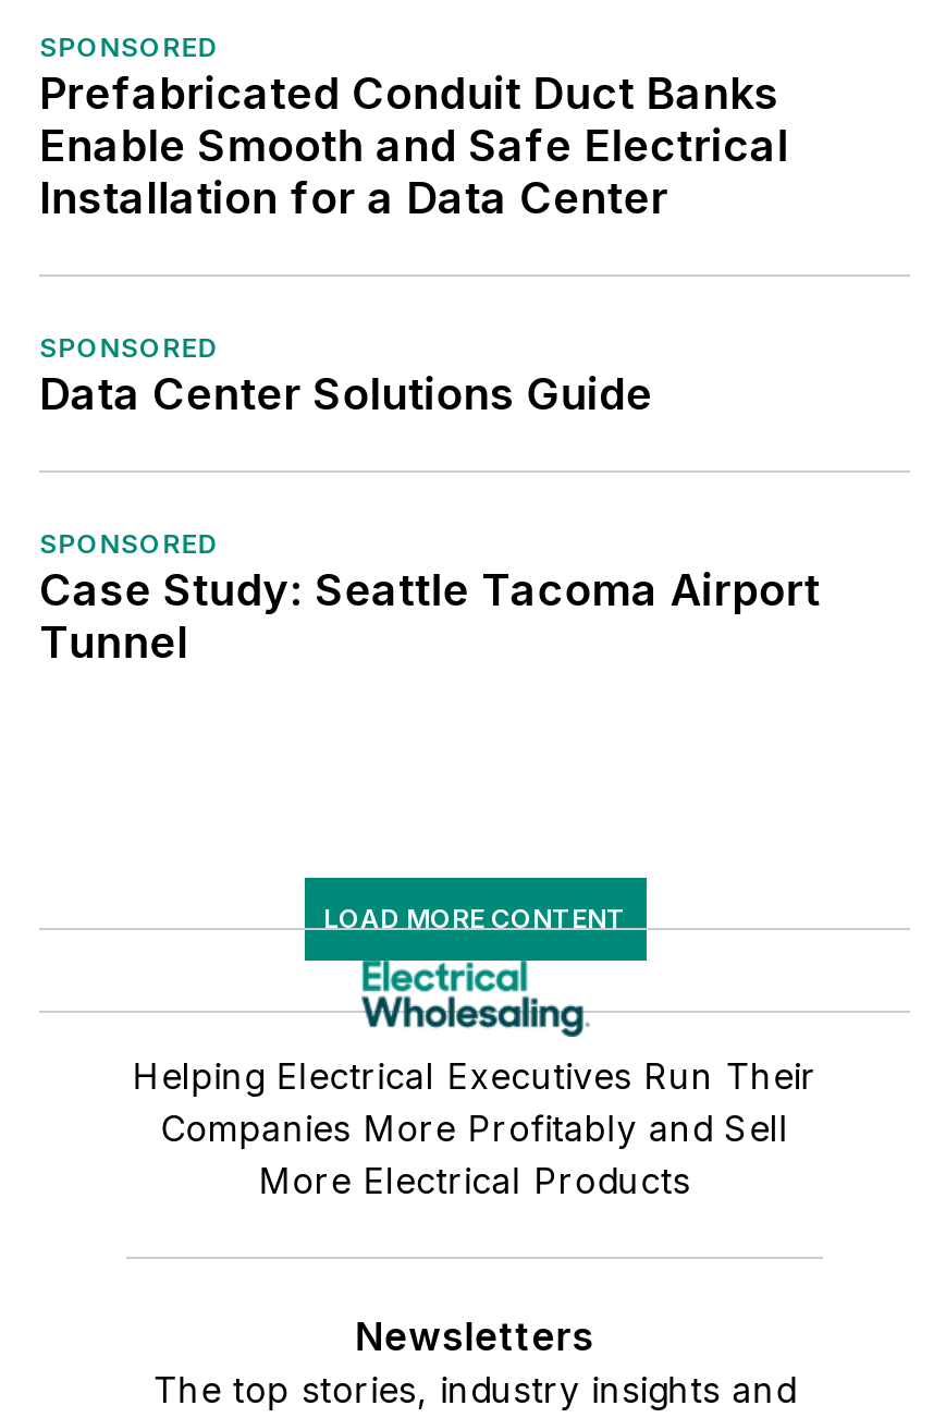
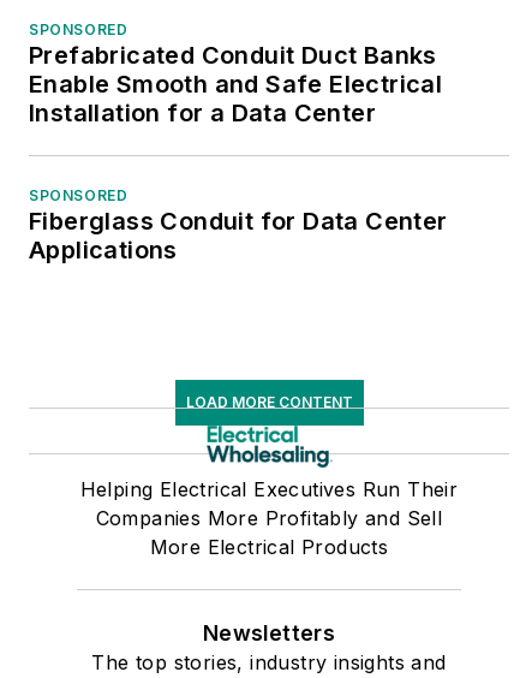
[39,369,820,670] Data Center Solutions Guide | SPONSORED | Case Study: Seattle Tacoma Airport | Tunnel -> [29,207,447,265] Fiberglass Conduit for Data Center | Applications

